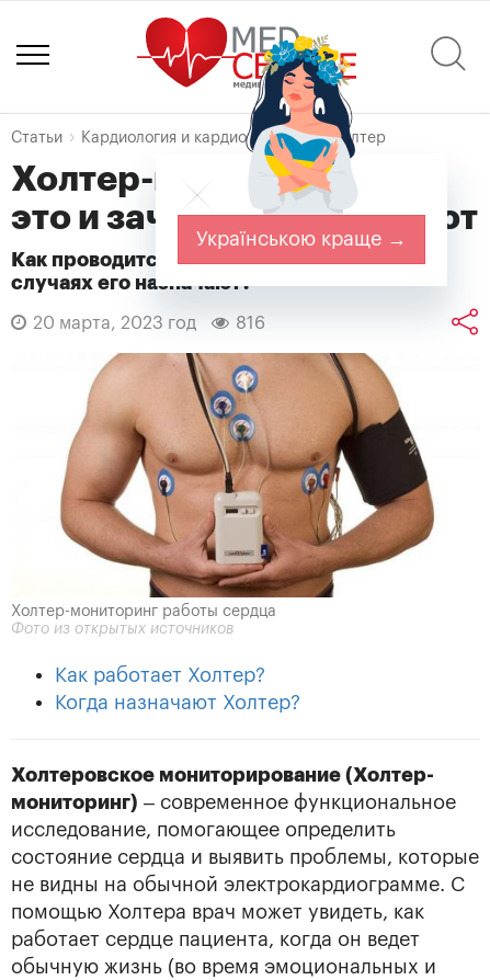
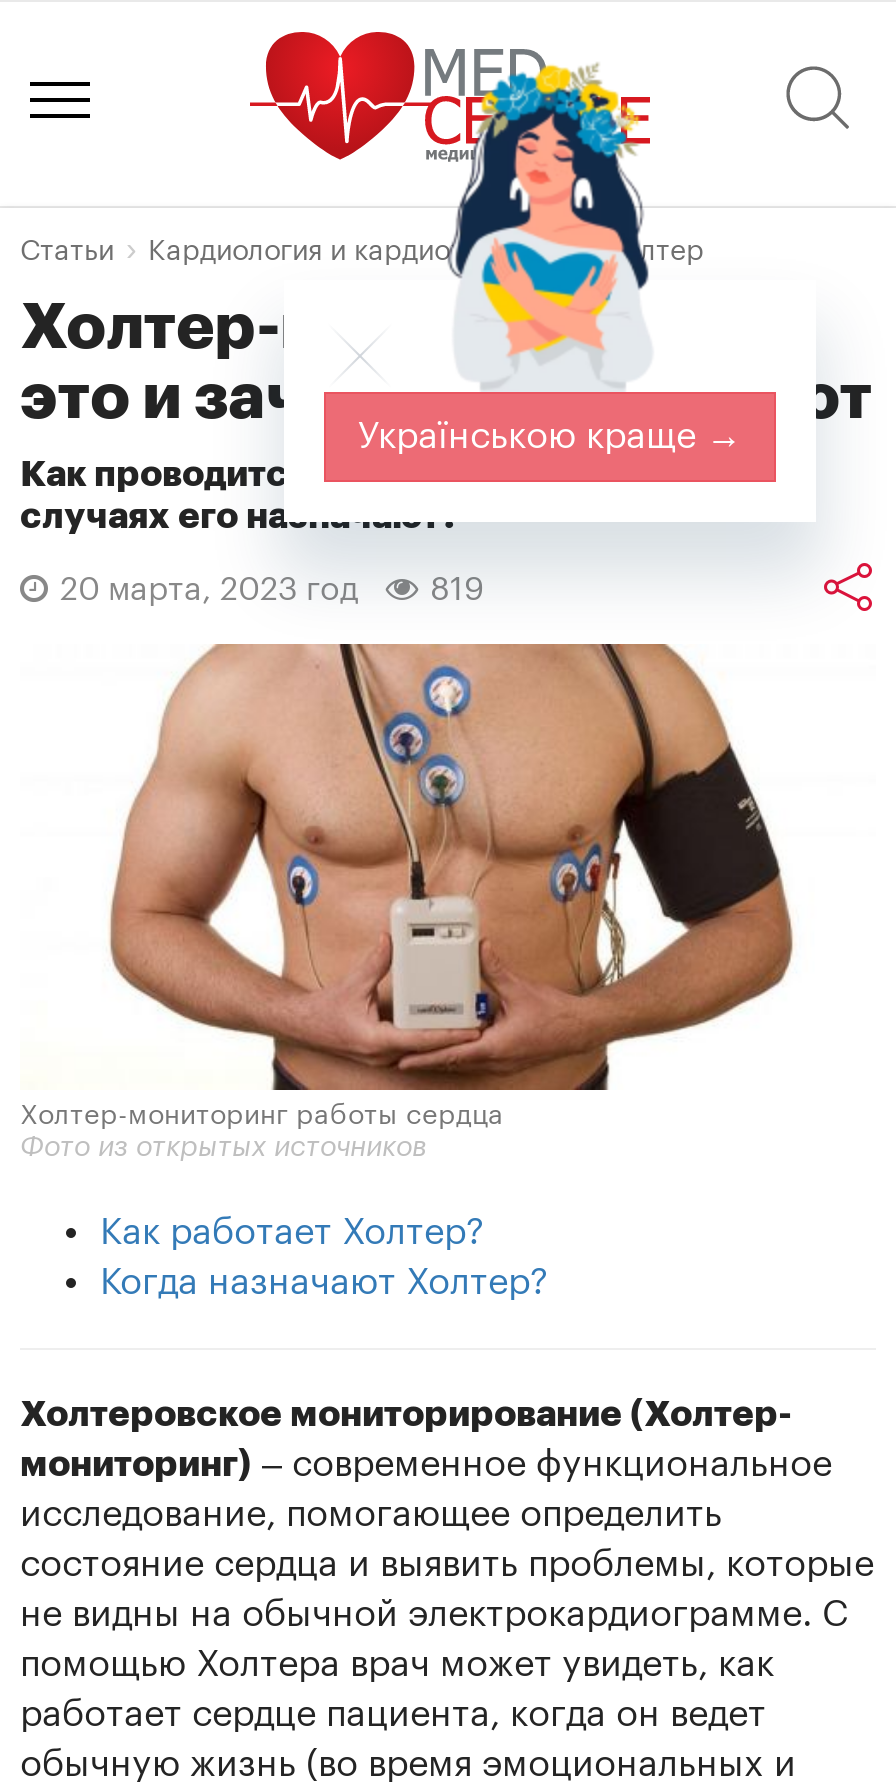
[29,315,265,332] 20 марта, 2023 год 816 -> [52,574,484,606] 20 марта, 2023 год 819

